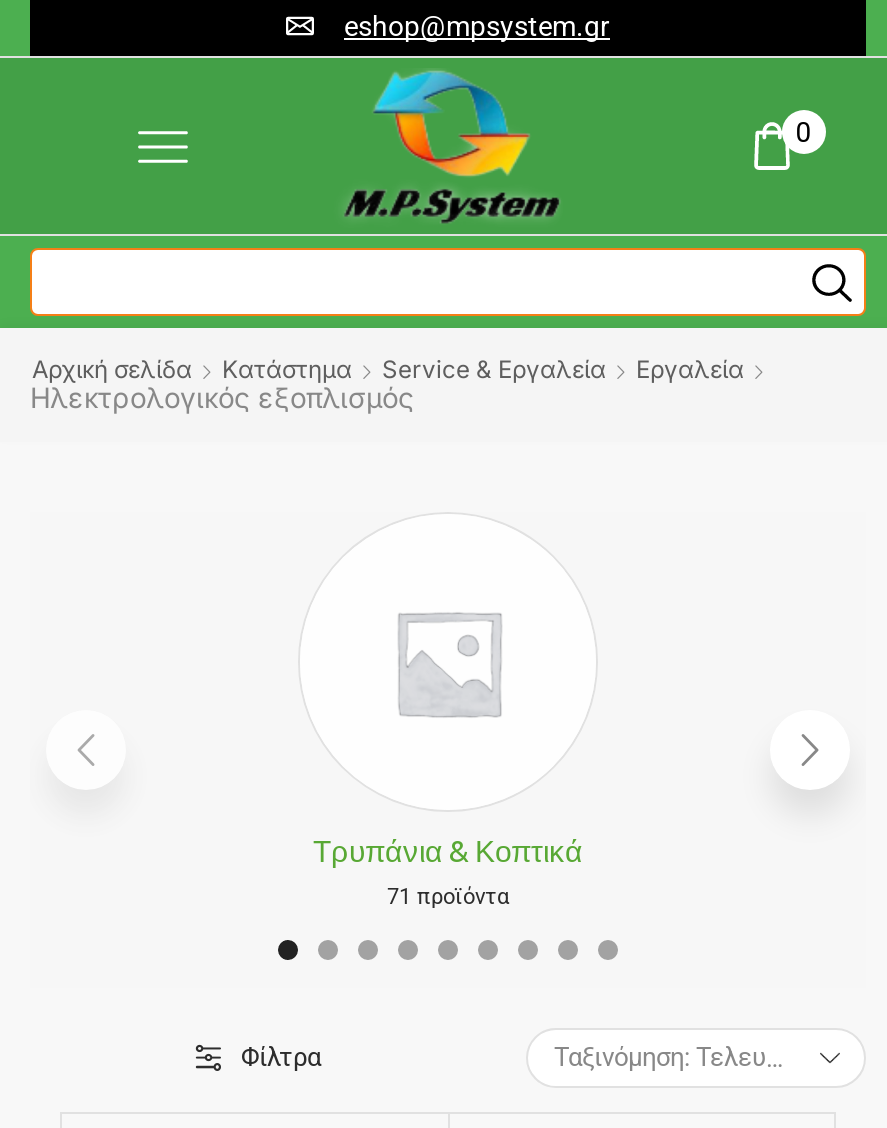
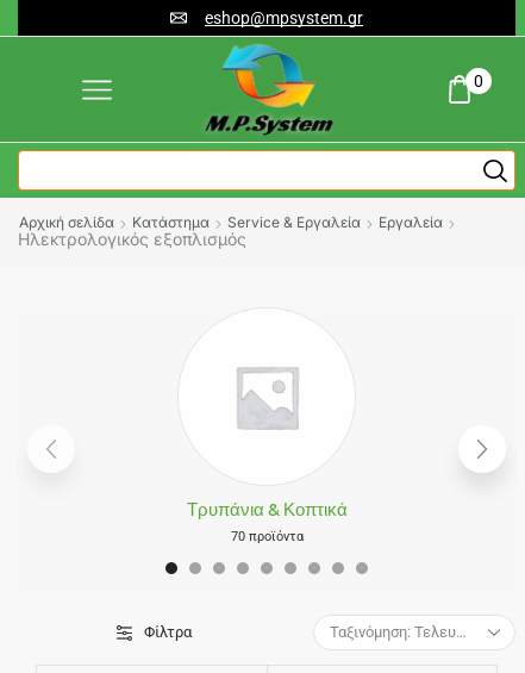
[387,885,509,911] 71 προϊόντα -> [230,529,303,545] 70 προϊόντα

